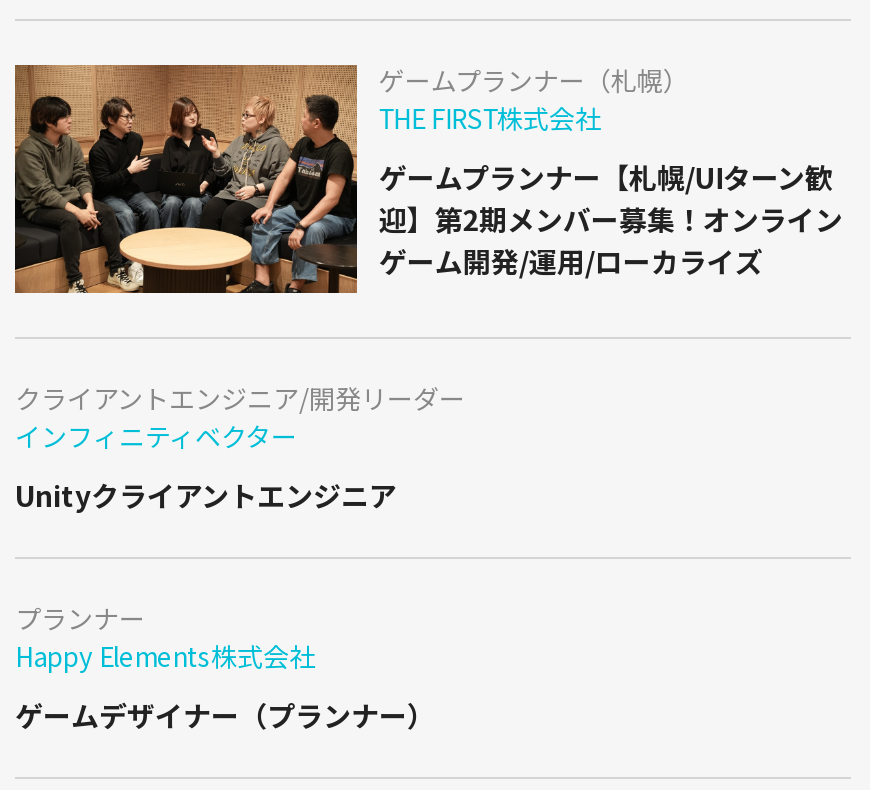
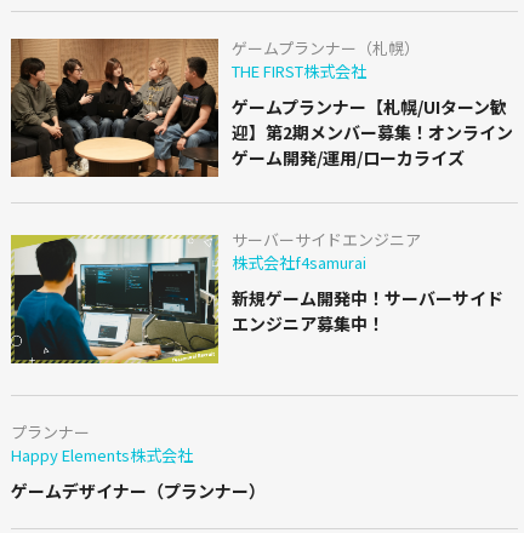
[15,379,465,455] クライアントエンジニア/開発リーダー | インフィニティベクター -> [231,228,421,274] サーバーサイドエンジニア | 株式会社f4samurai
[15,475,397,515] Unityクライアントエンジニア -> [231,286,503,336] 新規ゲーム開発中！サーバーサイド | エンジニア募集中！

